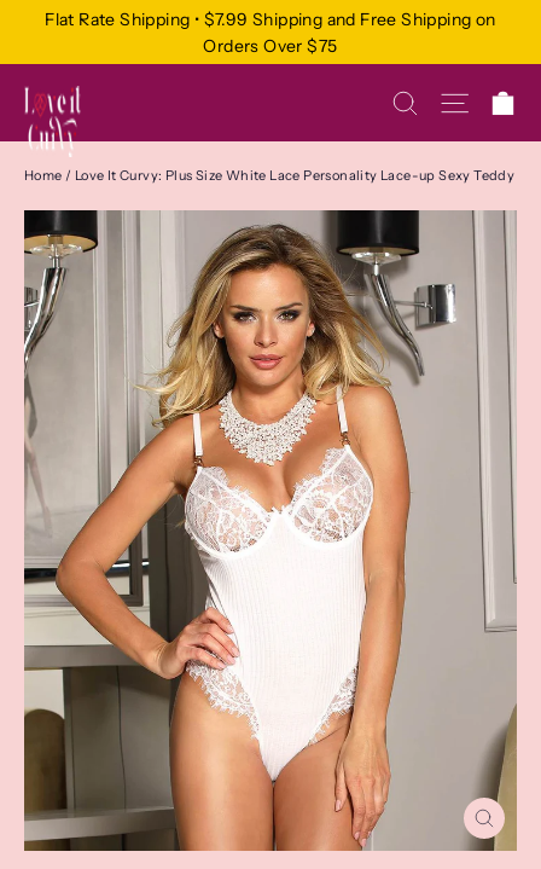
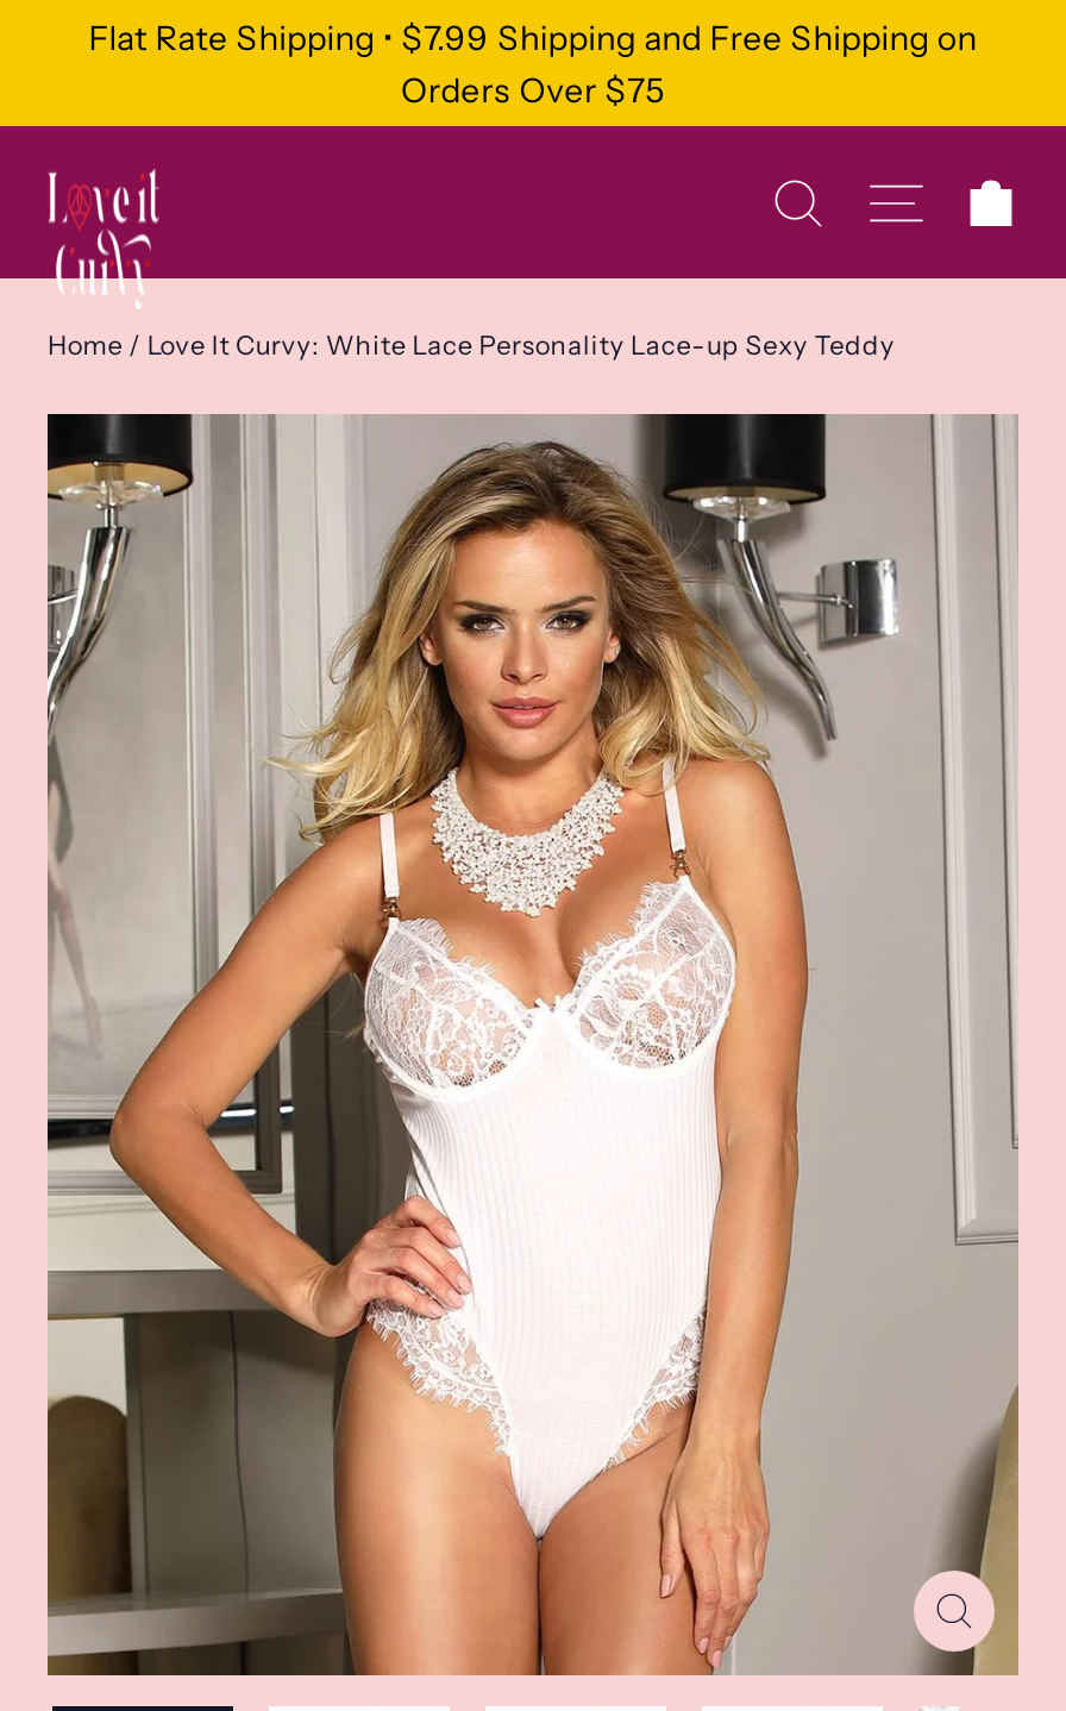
[24,167,515,184] Home / Love It Curvy: Plus Size White Lace Personality Lace-up Sexy Teddy -> [48,328,895,362] Home / Love It Curvy: White Lace Personality Lace-up Sexy Teddy

